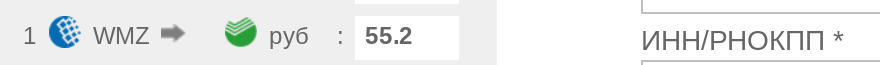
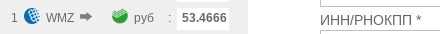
[365,22,413,50] 55.2 -> [182,11,227,25] 53.4666

